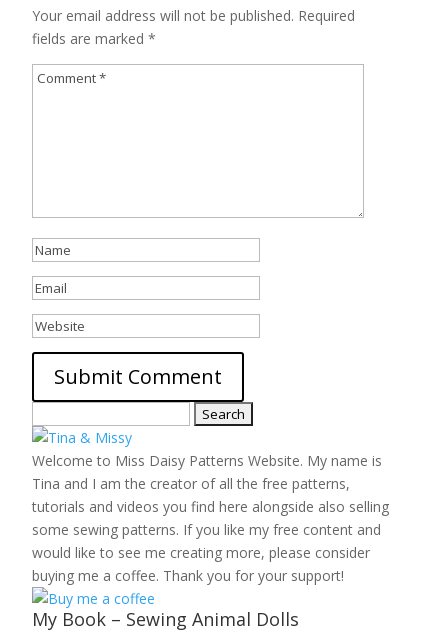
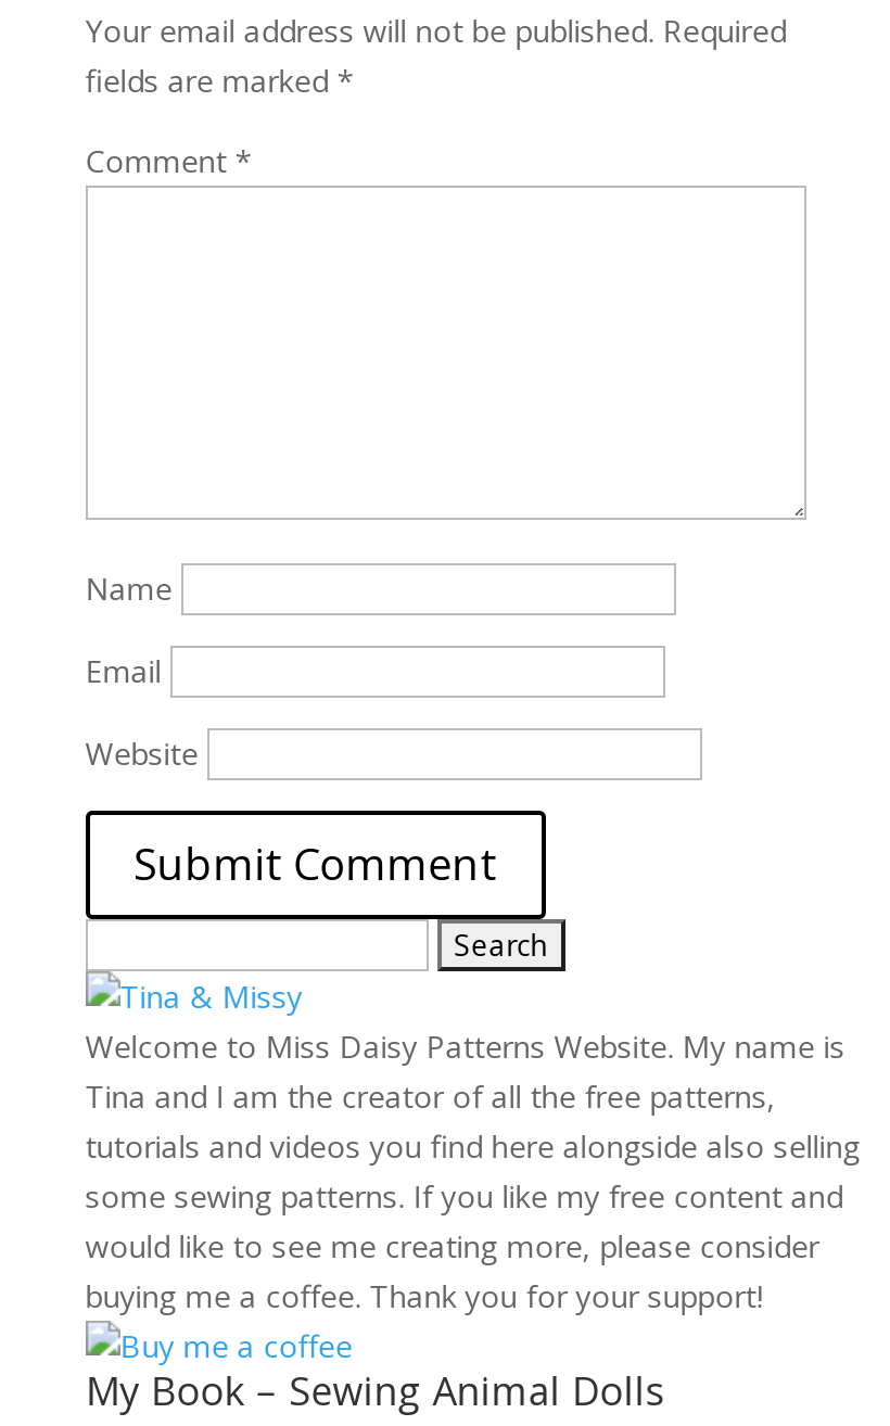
none -> [85,140,252,181] Comment *
none -> [85,568,198,774] Name | Email | Website

